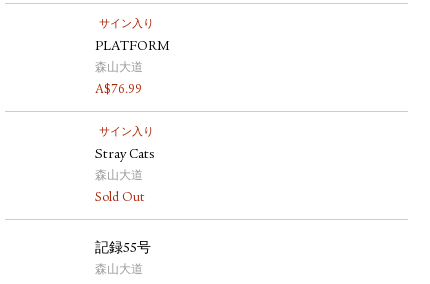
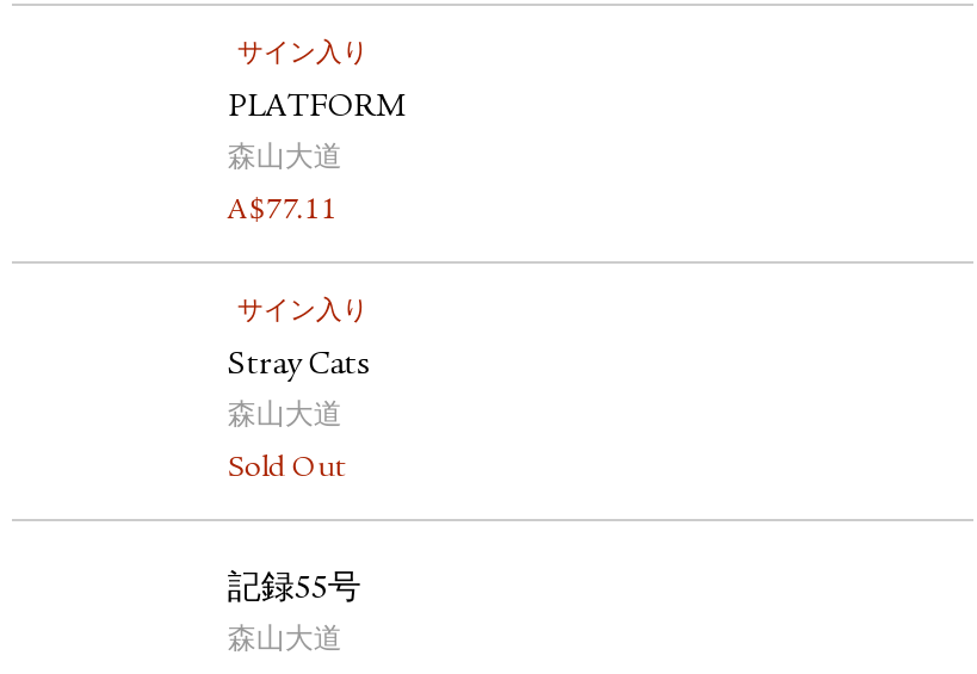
[95,84,142,97] A$76.99 -> [228,198,337,229] A$77.11

